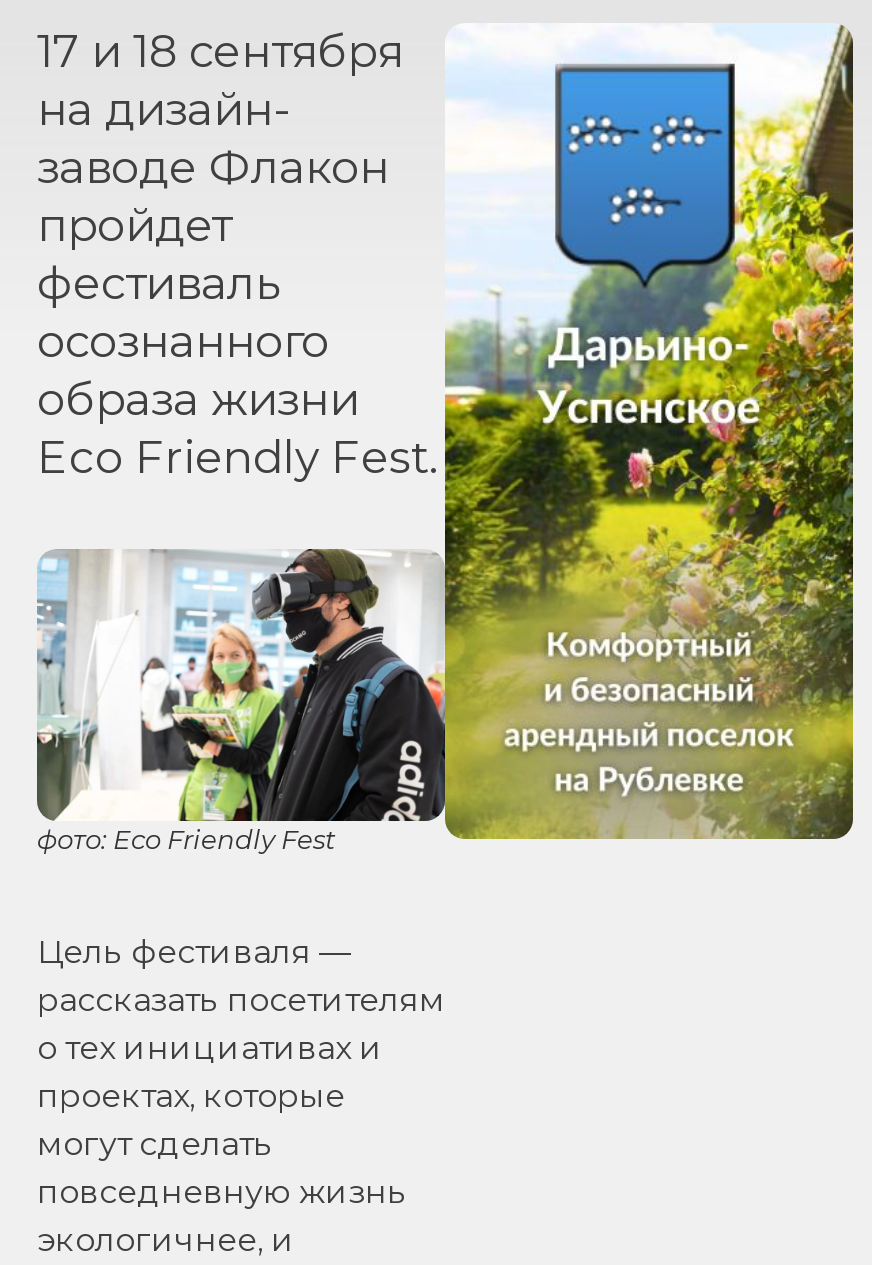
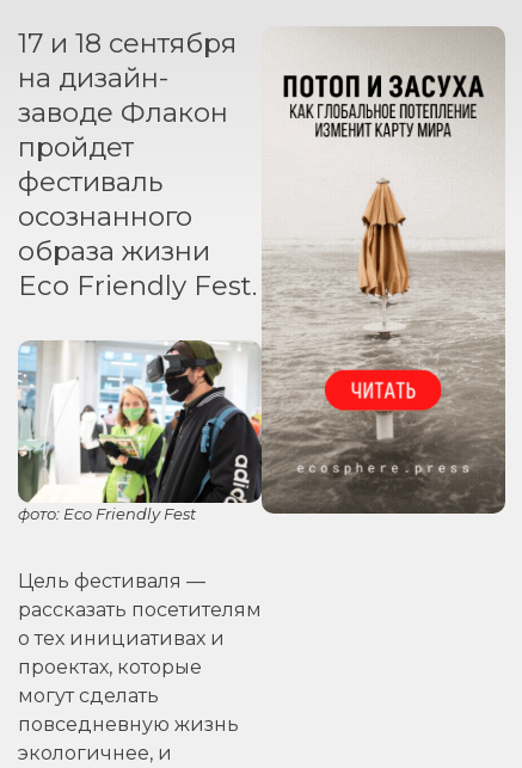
[443,23,855,841] [image] -> [262,26,505,515] [image]

